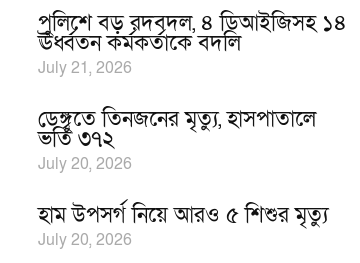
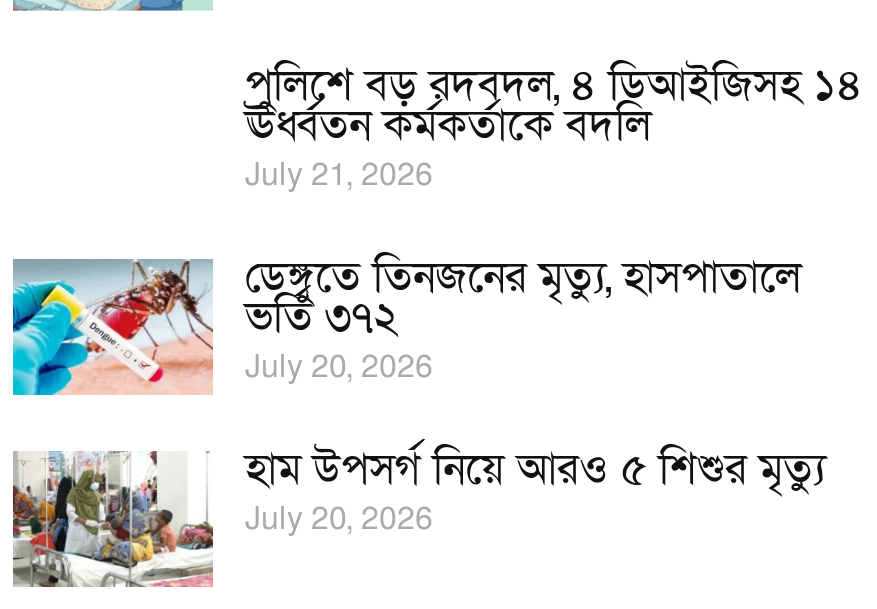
none -> [11,258,215,398] [image]
none -> [11,450,215,590] [image]

